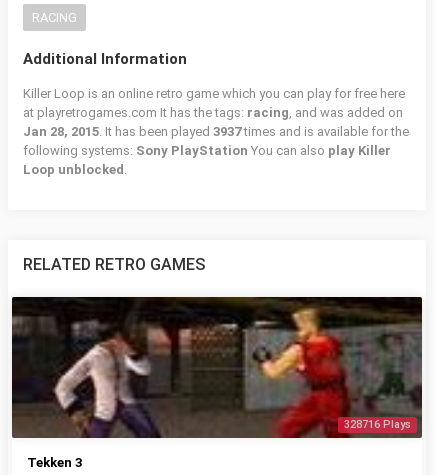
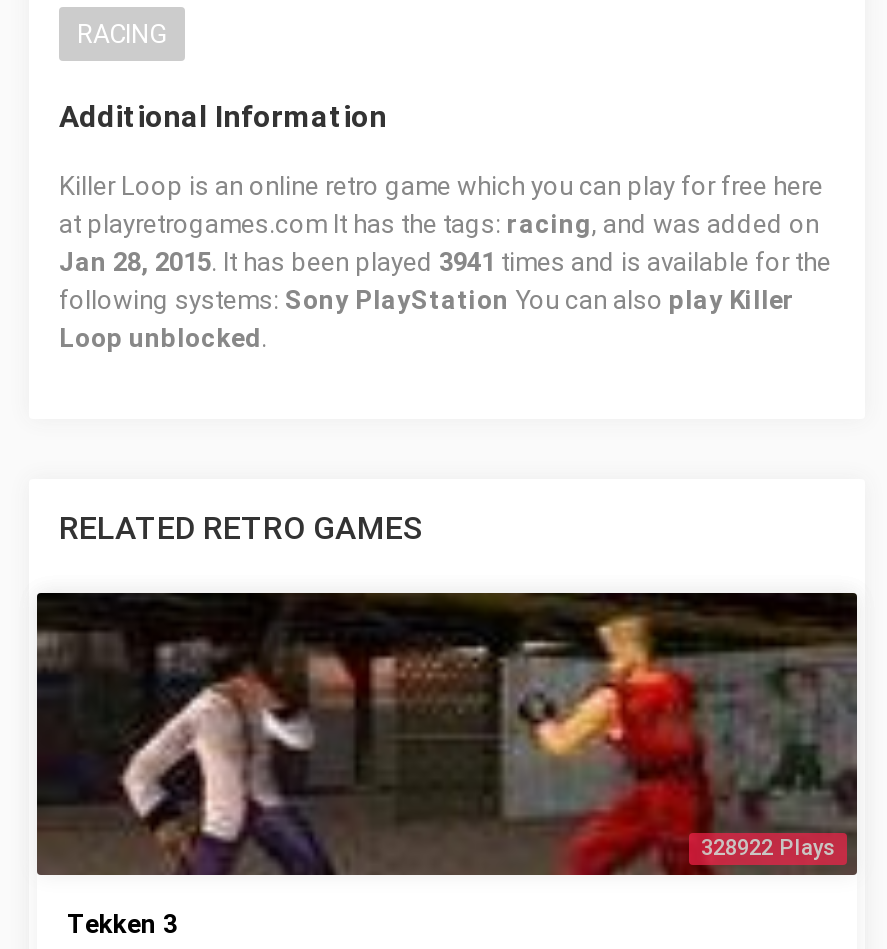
[23,124,409,139] Jan 28, 2015. It has been played 3937 times and is available for the -> [59,247,831,277] Jan 28, 2015. It has been played 3941 times and is available for the
[344,418,411,431] 328716 Plays -> [701,835,835,861] 328922 Plays

